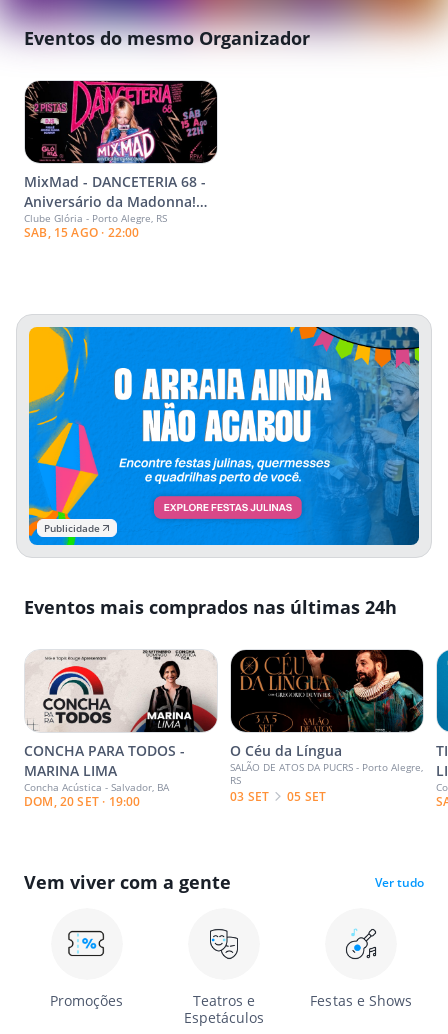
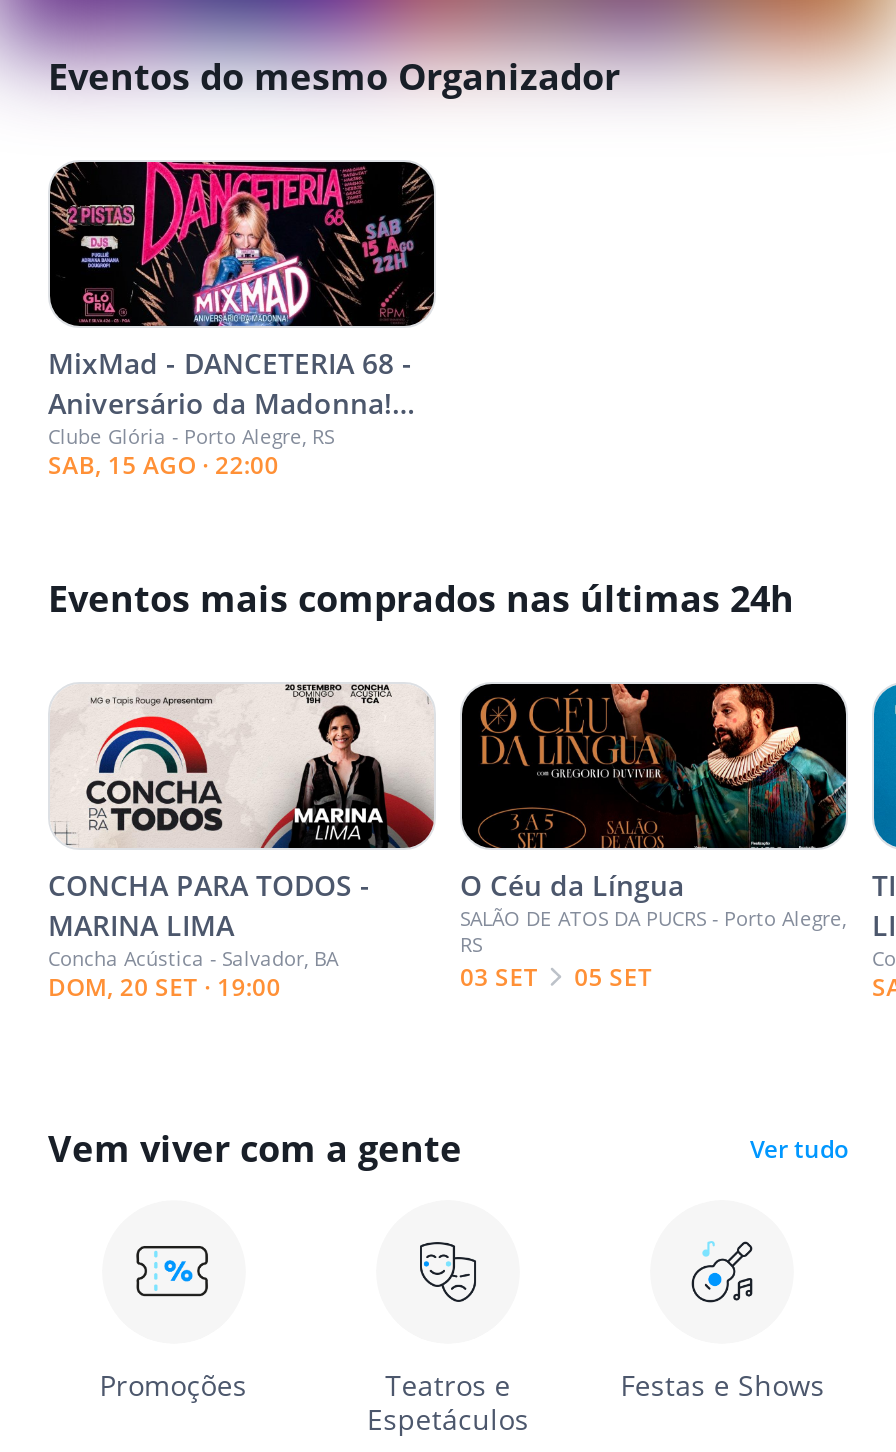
[27,325,421,547] [image] | Publicidade -> none

